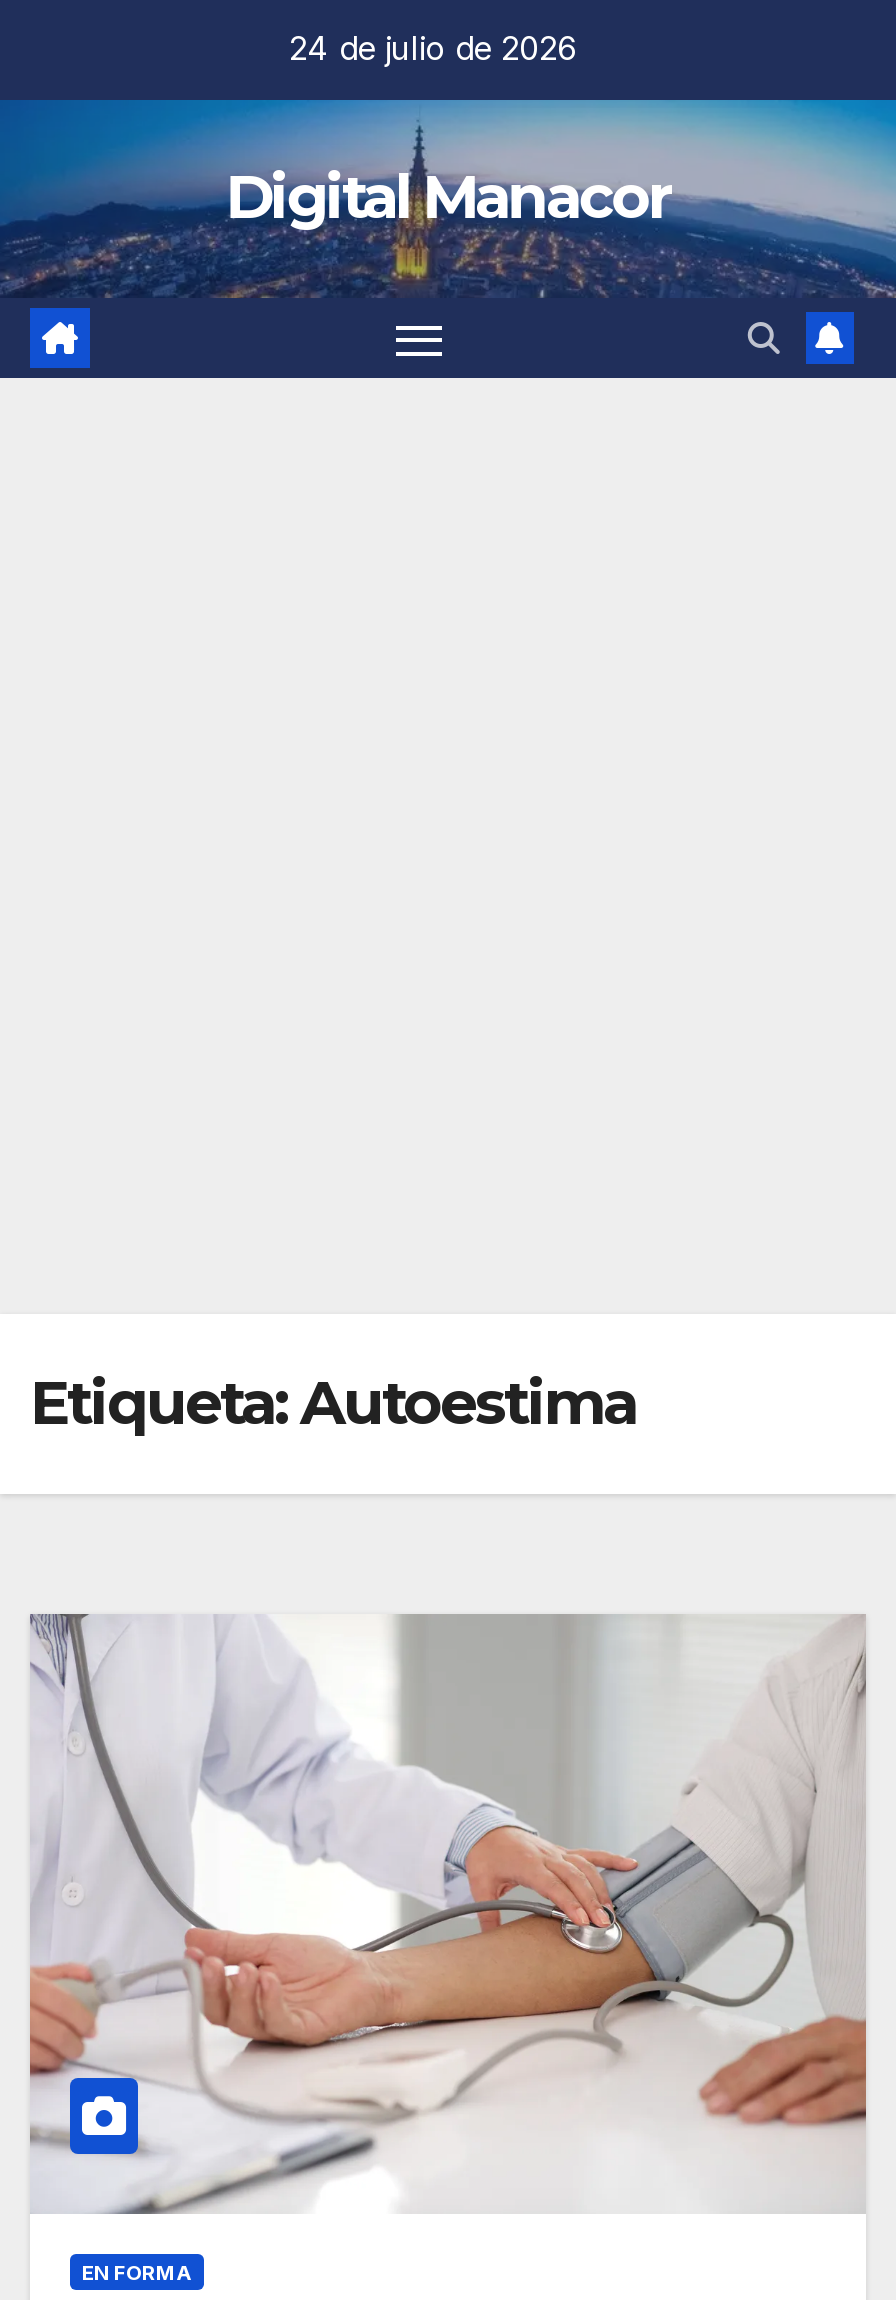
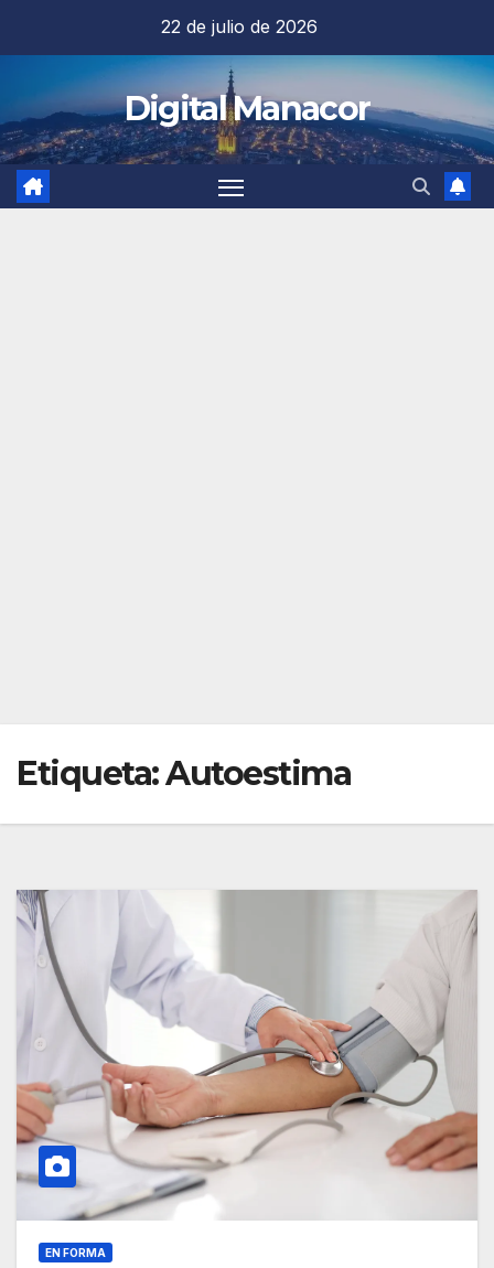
[289,28,577,68] 24 de julio de 2026 -> [160,15,317,37] 22 de julio de 2026

